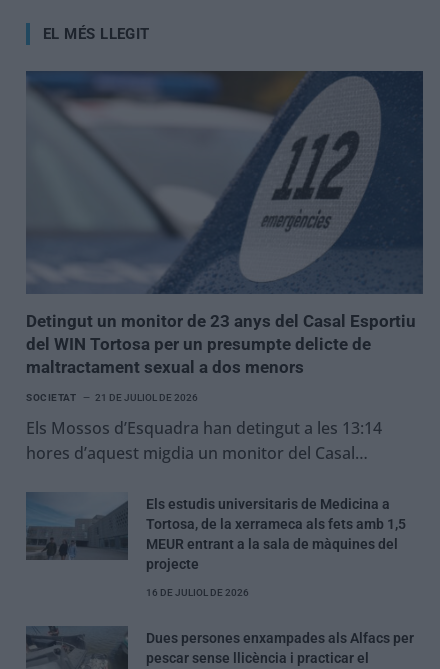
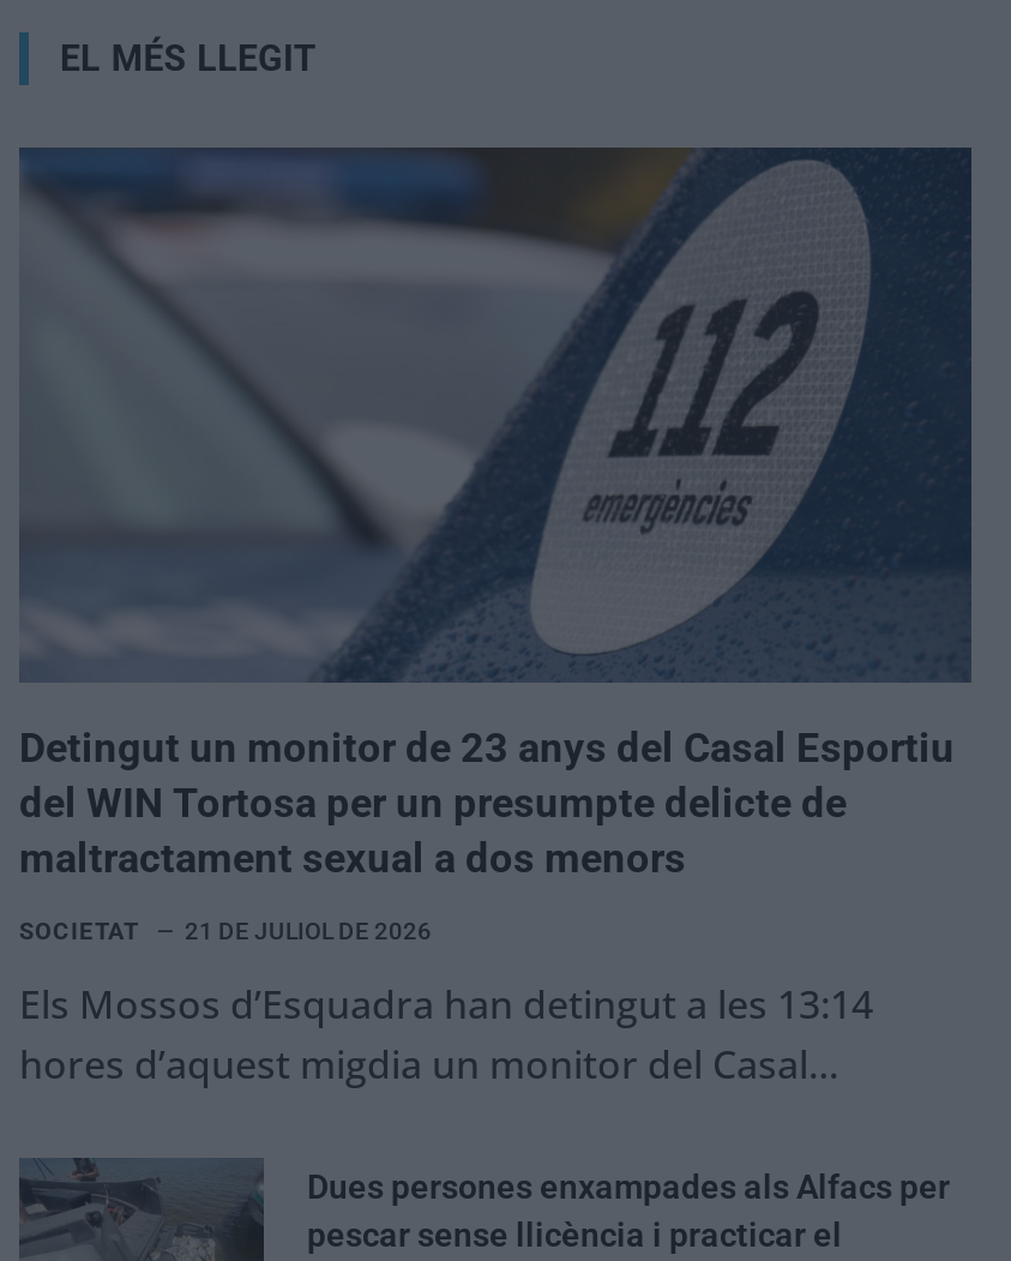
[26,493,406,598] [image] | Els estudis universitaris de Medicina a | Tortosa, de la xerrameca als fets amb 1,5 | MEUR entrant a la sala de màquines del | projecte | 16 DE JULIOL DE 2026 -> none

